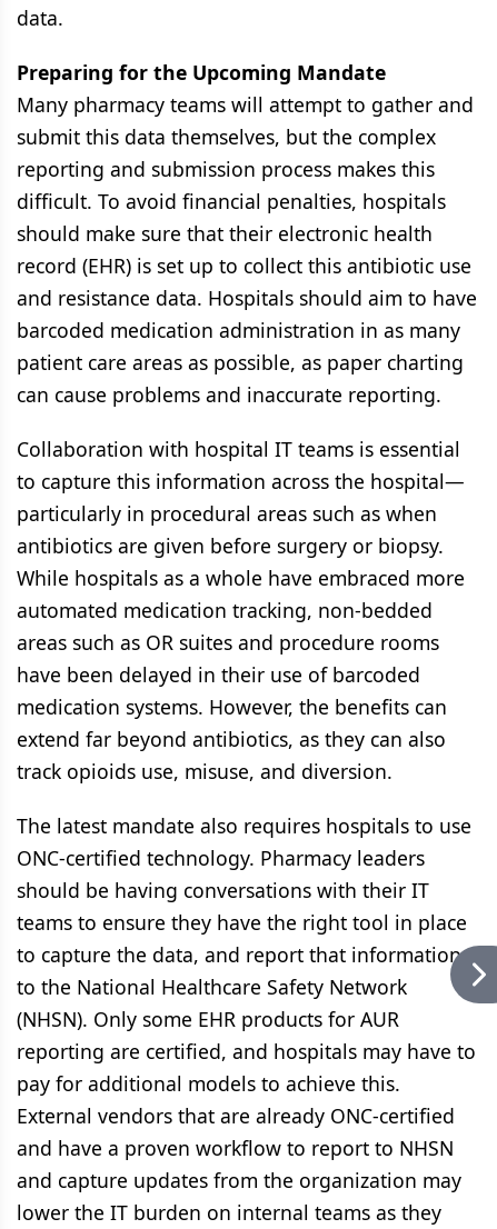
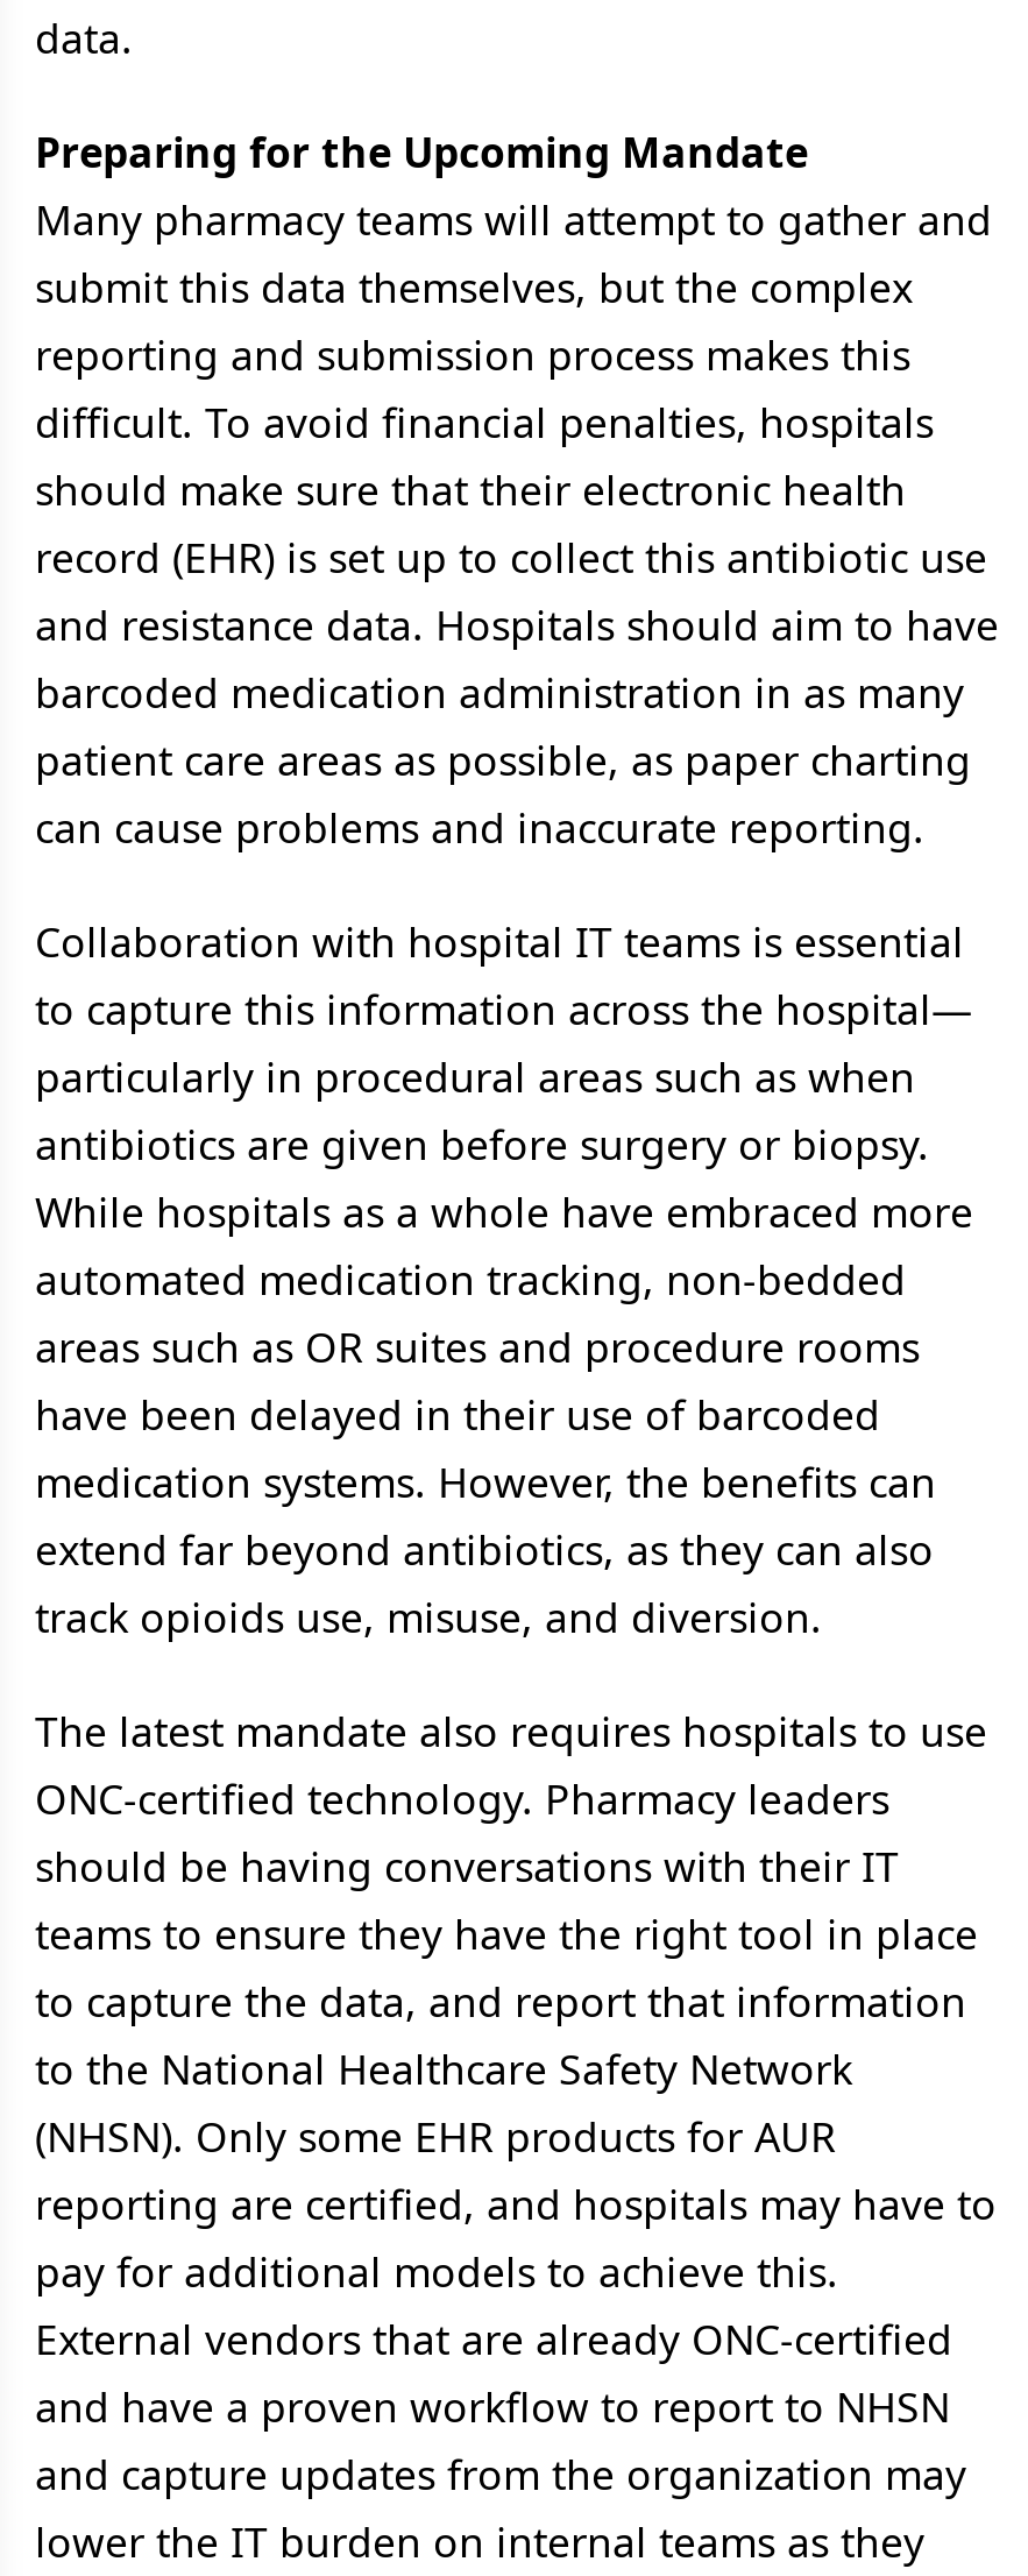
[449,945,494,1005] [image] -> none

